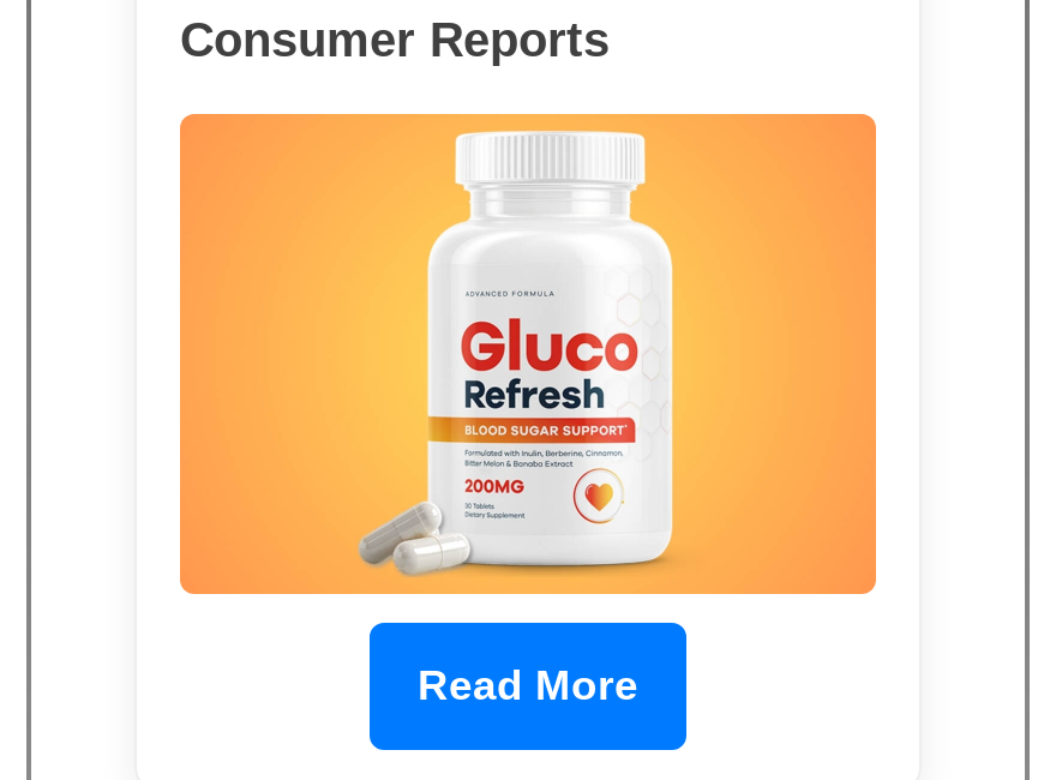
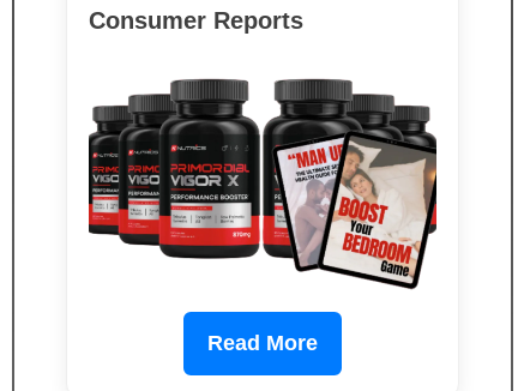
[178,110,878,598] [image] -> [88,58,438,299] [image]

